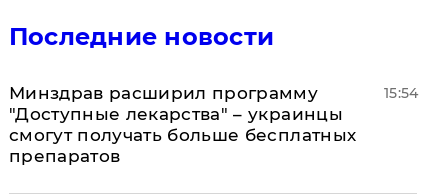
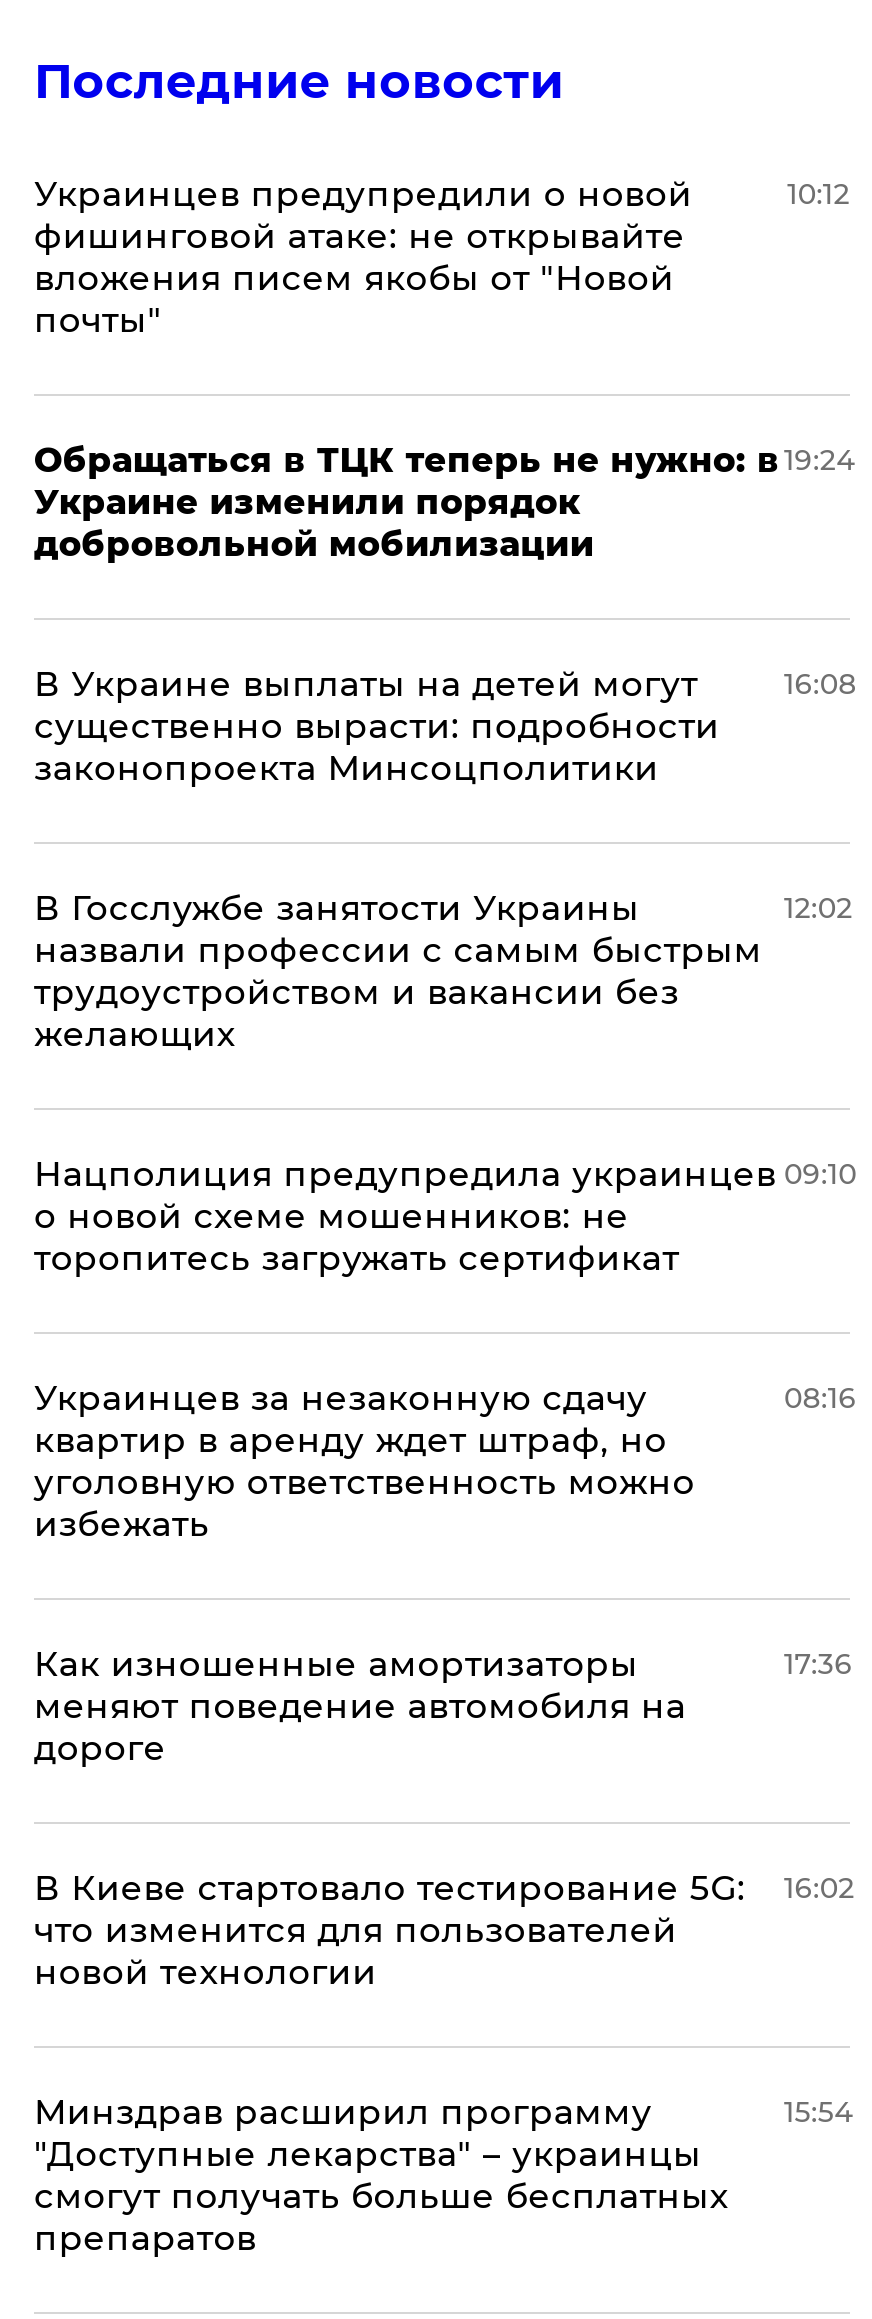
none -> [34,174,692,340] Украинцев предупредили о новой | фишинговой атаке: не открывайте | вложения писем якобы от "Новой | почты"
none -> [34,440,780,564] Обращаться в ТЦК теперь не нужно: в | Украине изменили порядок | добровольной мобилизации
none -> [34,664,720,788] В Украине выплаты на детей могут | существенно вырасти: подробности | законопроекта Минсоцполитики
none -> [34,888,762,1054] В Госслужбе занятости Украины | назвали профессии с самым быстрым | трудоустройством и вакансии без | желающих
none -> [34,1154,776,1278] Нацполиция предупредила украинцев | о новой схеме мошенников: не | торопитесь загружать сертификат
none -> [34,1378,695,1544] Украинцев за незаконную сдачу | квартир в аренду ждет штраф, но | уголовную ответственность можно | избежать
none -> [34,1644,686,1768] Как изношенные амортизаторы | меняют поведение автомобиля на | дороге
none -> [34,1868,746,1992] В Киеве стартовало тестирование 5G: | что изменится для пользователей | новой технологии
none -> [784,442,855,478] 19:24
none -> [784,666,857,702] 16:08
none -> [784,890,853,926] 12:02
none -> [784,1156,857,1192] 09:10
none -> [784,1380,857,1416] 08:16
none -> [784,1646,853,1682] 17:36
none -> [784,1870,855,1906] 16:02
none -> [787,176,850,212] 10:12

